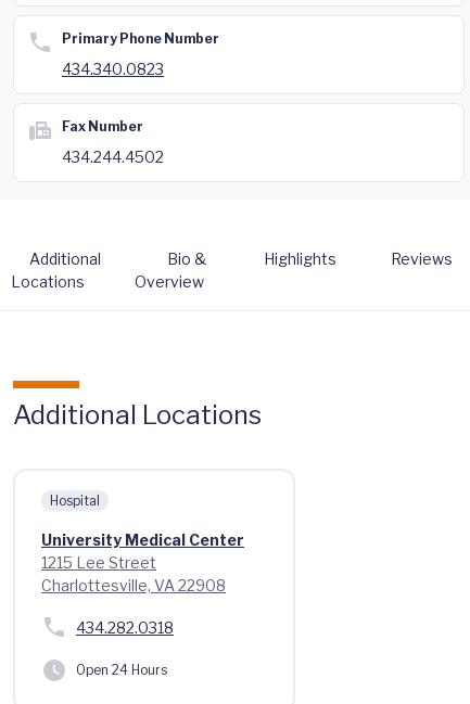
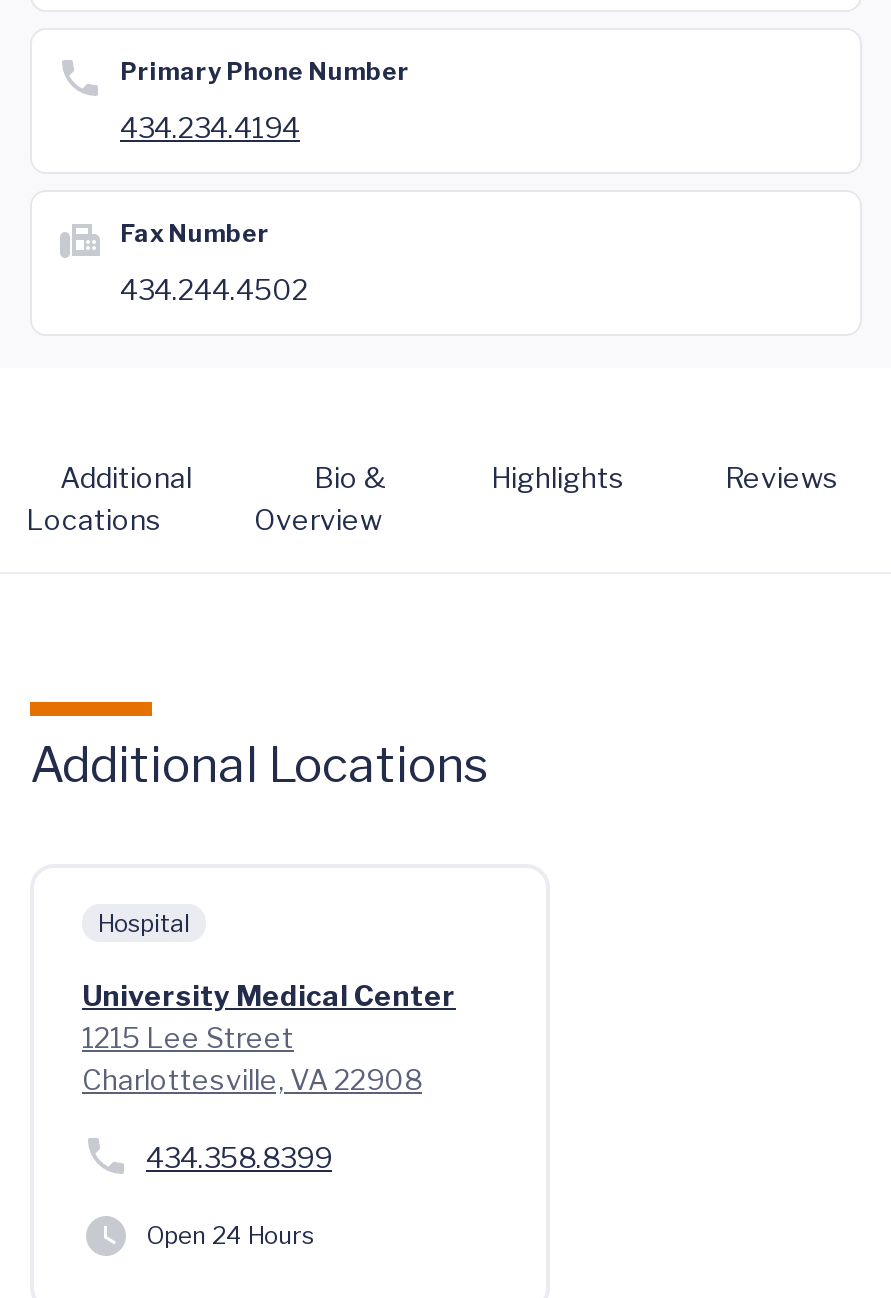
[62,60,164,78] 434.340.0823 -> [120,110,300,144] 434.234.4194
[76,618,174,636] 434.282.0318 -> [146,1139,332,1173] 434.358.8399

